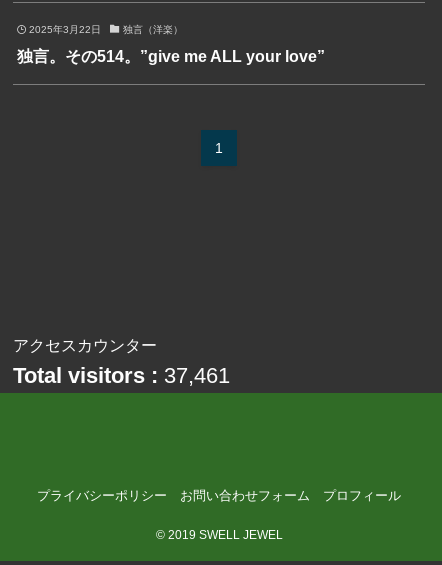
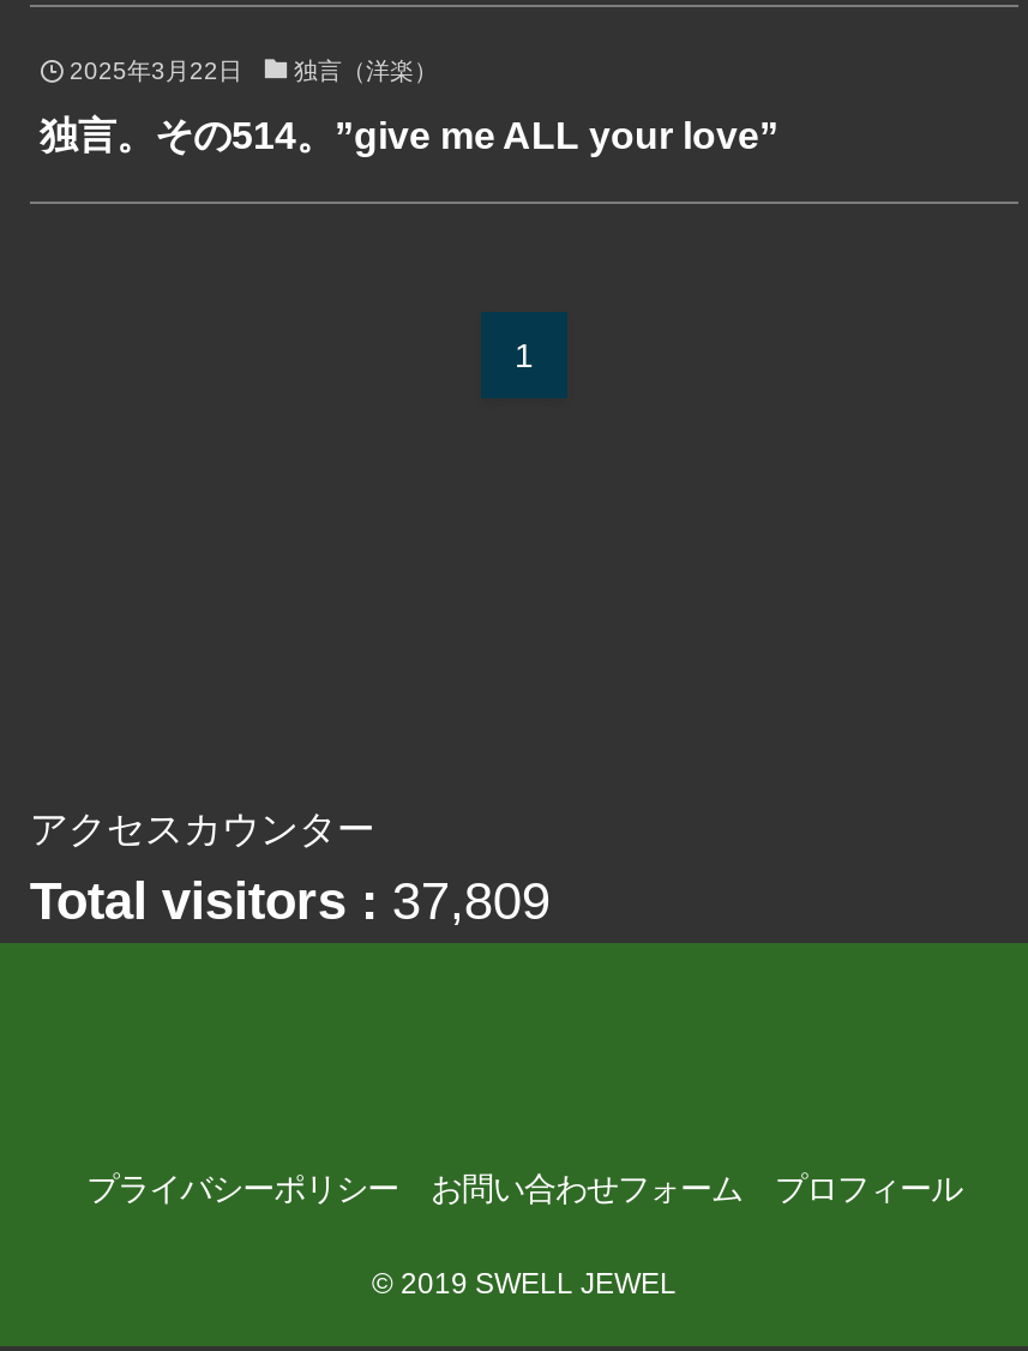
[13,363,230,388] Total visitors : 37,461 -> [30,871,550,931] Total visitors : 37,809

